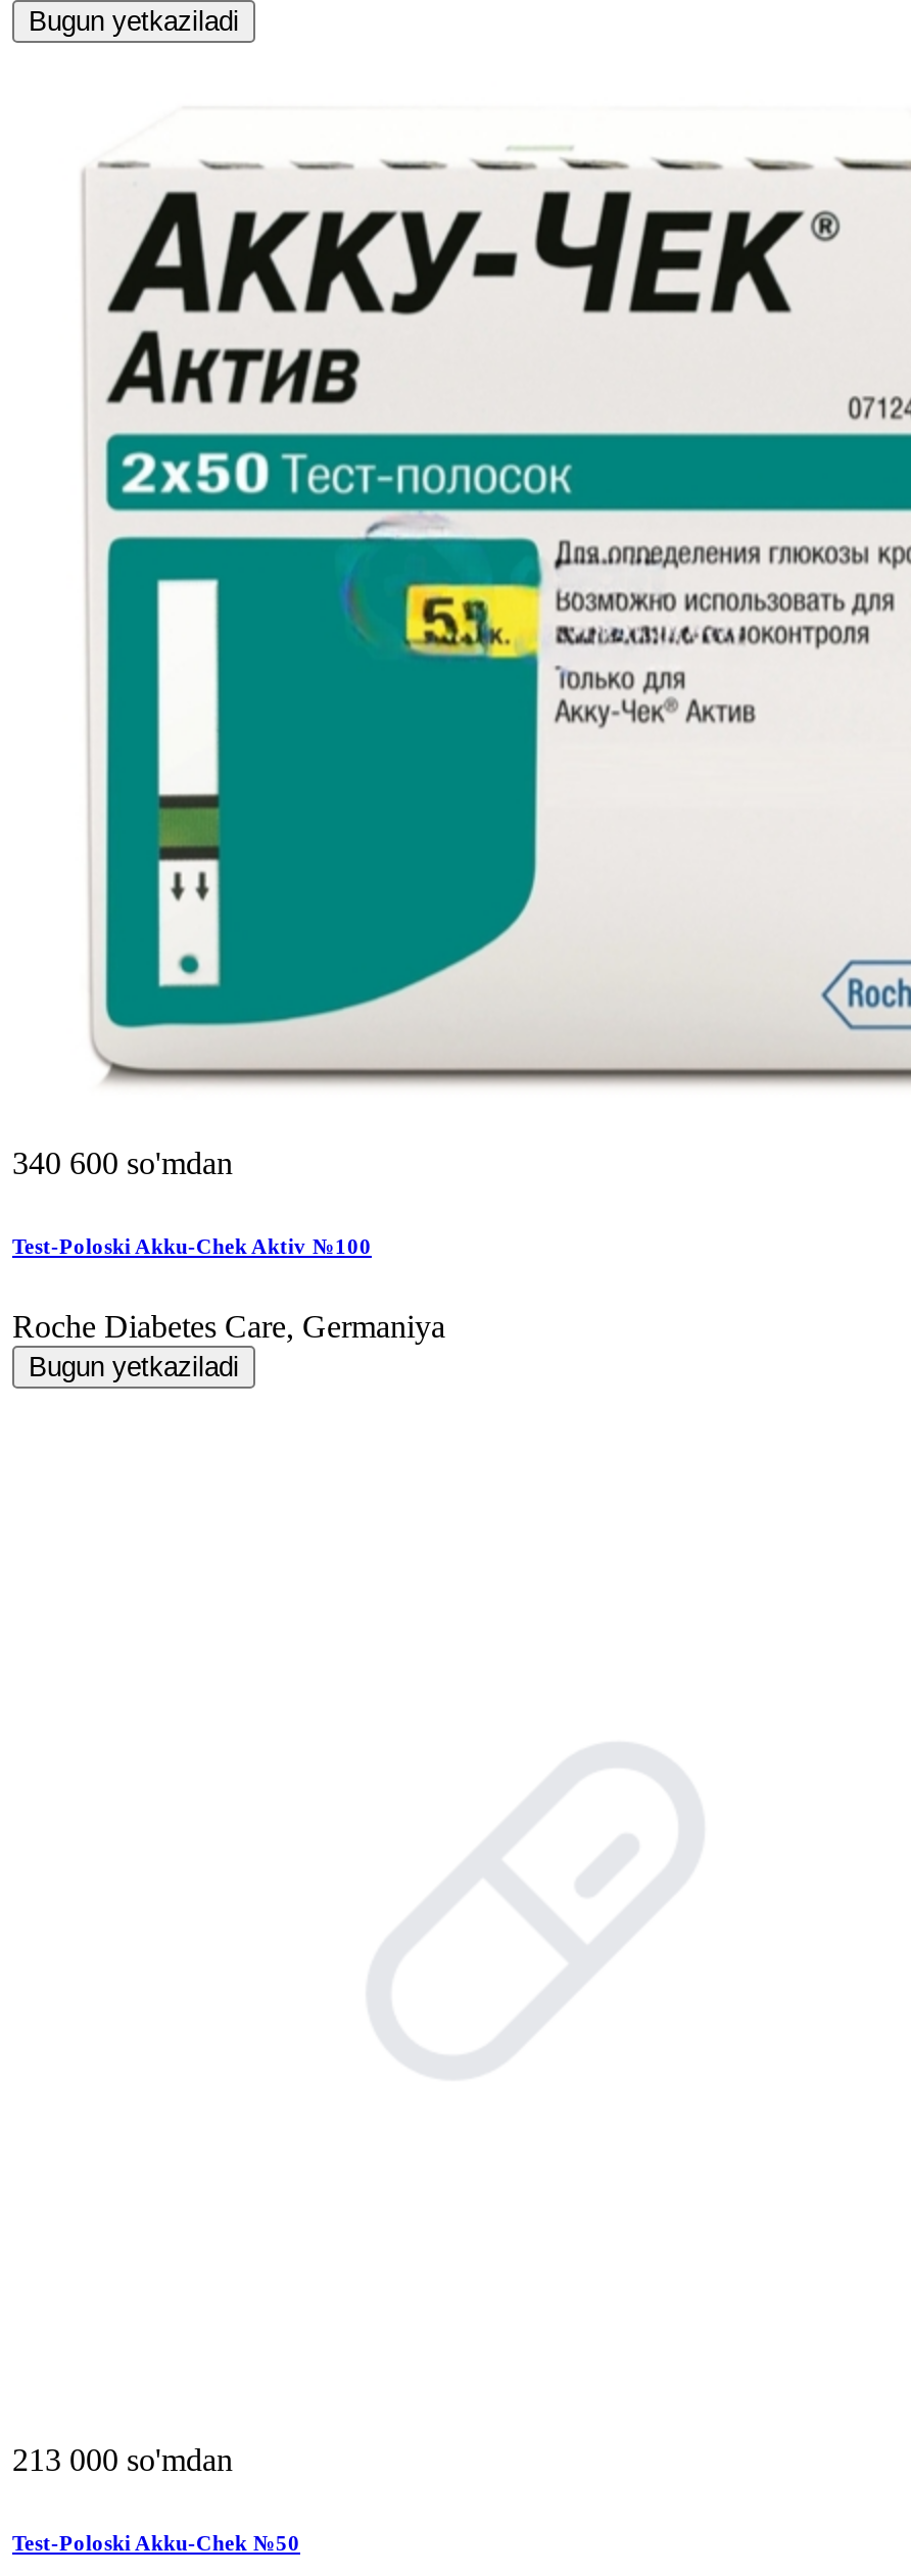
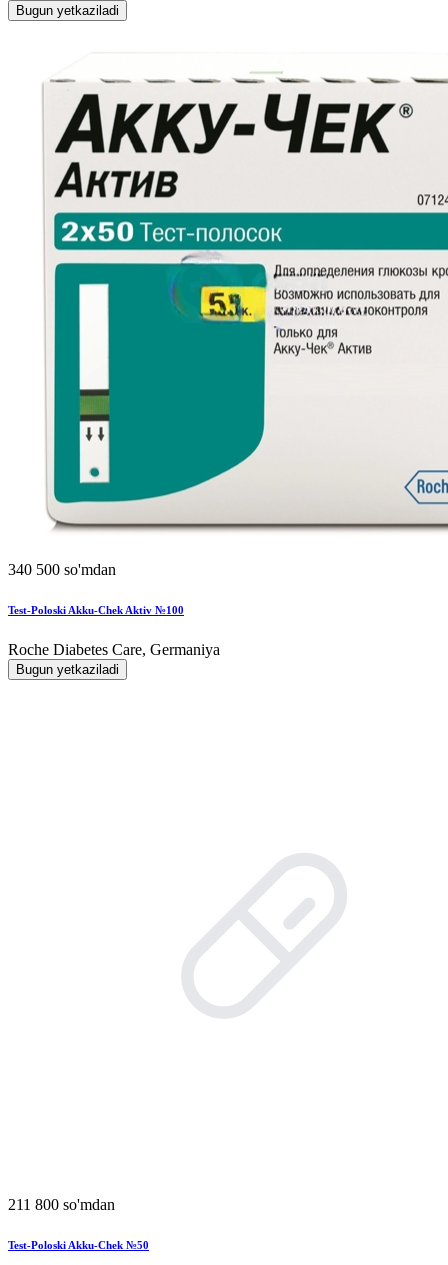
[12,1145,233,1180] 340 600 so'mdan -> [8,561,116,578] 340 500 so'mdan
[12,2442,233,2477] 213 000 so'mdan -> [8,1196,115,1213] 211 800 so'mdan

